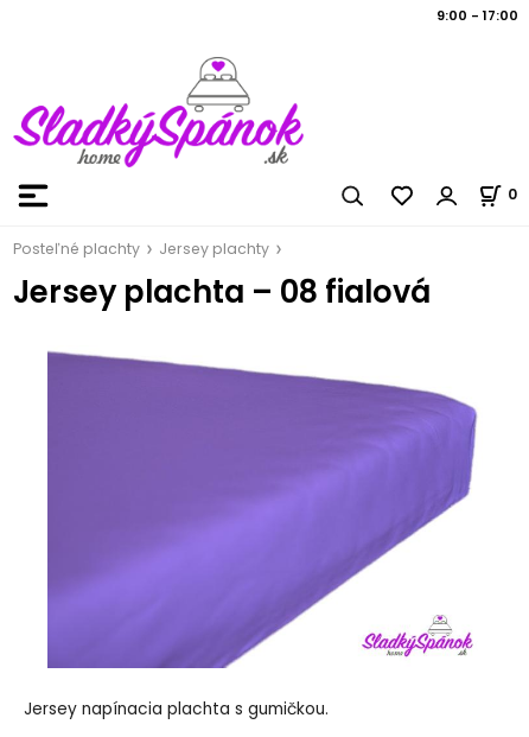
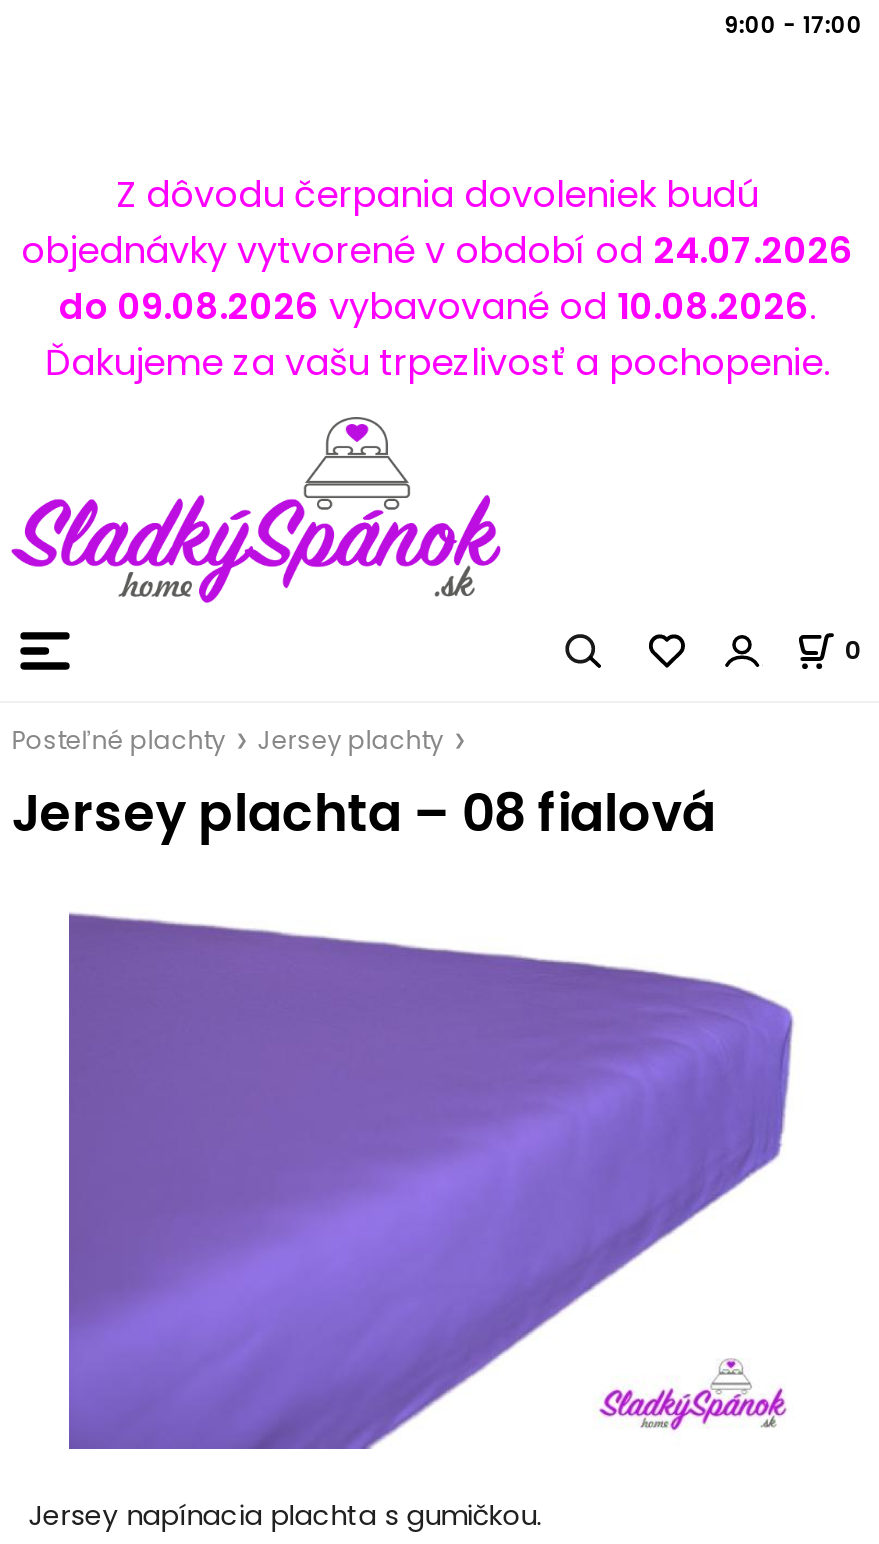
none -> [21,168,853,386] Z dôvodu čerpania dovoleniek budú | objednávky vytvorené v období od 24.07.2026 | do 09.08.2026 vybavované od 10.08.2026. | Ďakujeme za vašu trpezlivosť a pochopenie.

